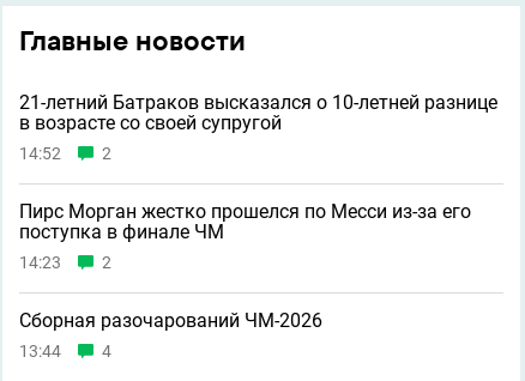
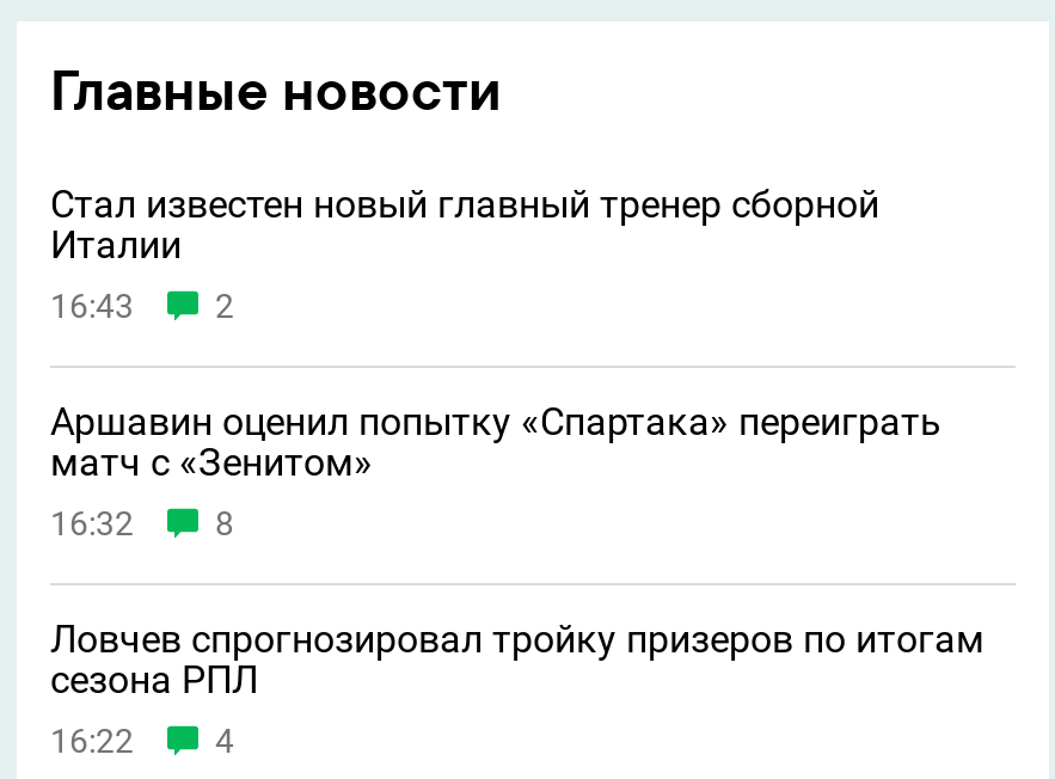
[19,90,497,162] 21-летний Батраков высказался о 10-летней разнице | в возрасте со своей супругой | 14:52 -> [50,180,879,324] Стал известен новый главный тренер сборной | Италии | 16:43
[19,199,471,271] Пирс Морган жестко прошелся по Месси из-за его | поступка в финале ЧМ | 14:23 | 2 -> [50,398,941,541] Аршавин оценил попытку «Спартака» переиграть | матч с «Зенитом» | 16:32 | 8
[19,309,322,360] Сборная разочарований ЧМ-2026 | 13:44 -> [50,615,985,759] Ловчев спрогнозировал тройку призеров по итогам | сезона РПЛ | 16:22

